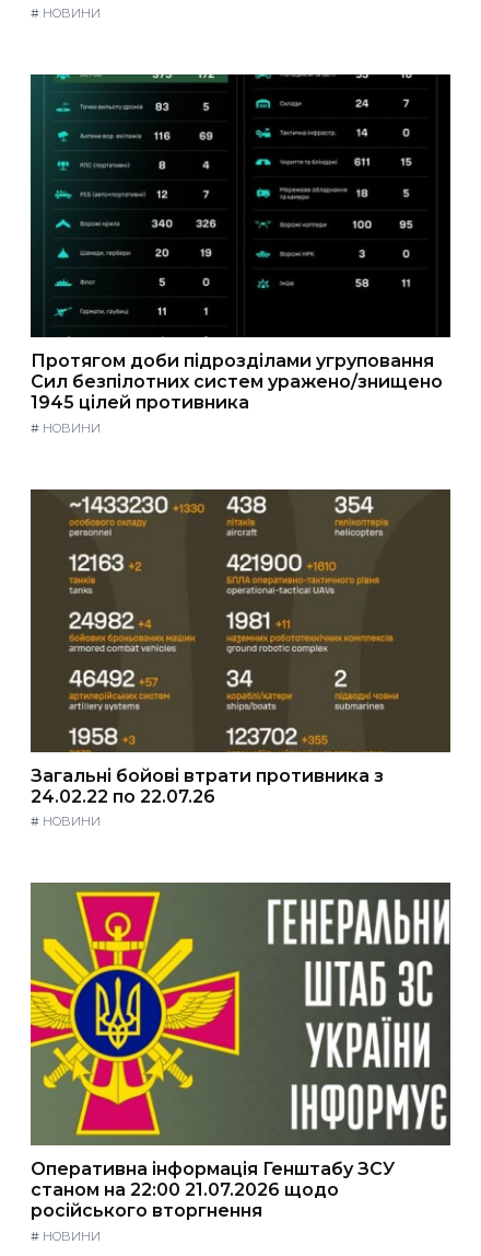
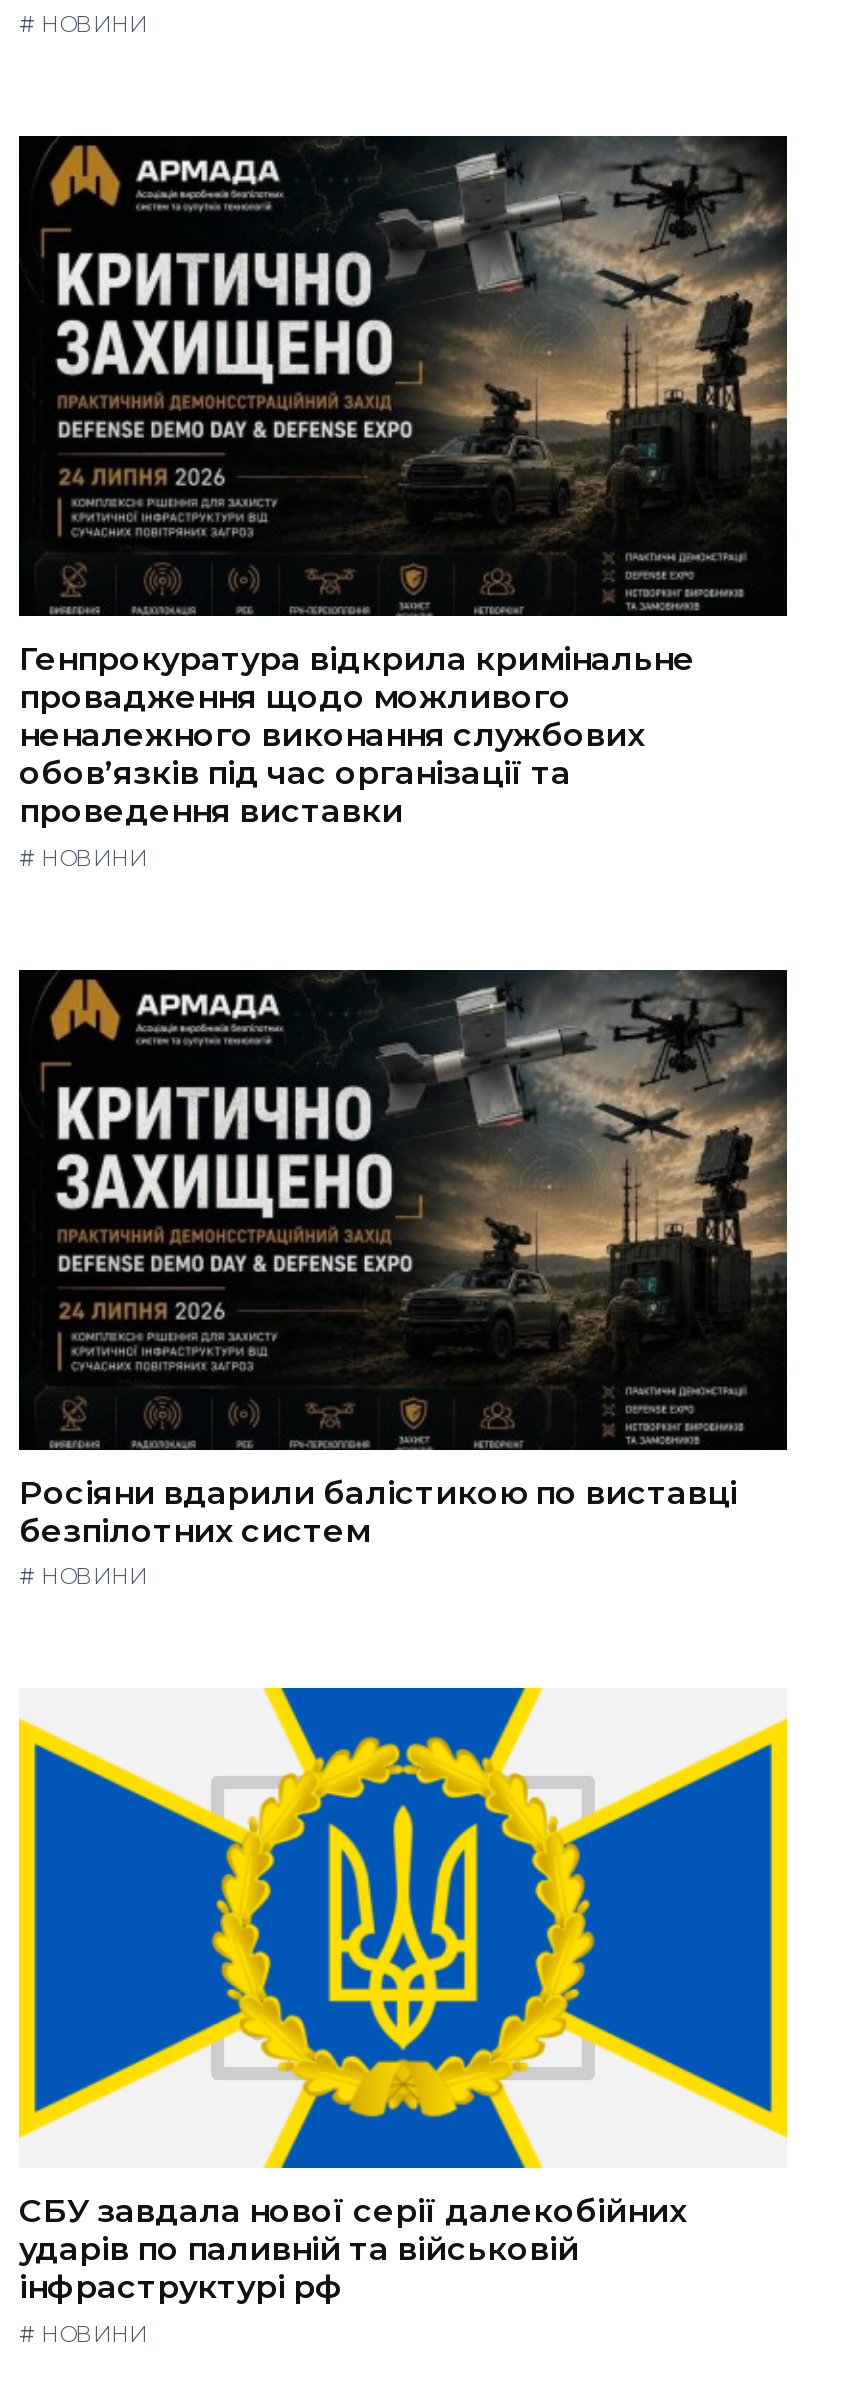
[31,73,449,413] [image] | Протягом доби підрозділами угруповання | Сил безпілотних систем уражено/знищено | 1945 цілей противника -> [19,134,789,830] [image] | Генпрокуратура відкрила кримінальне | провадження щодо можливого | неналежного виконання службових | обов’язків під час організації та | проведення виставки
[31,489,451,807] [image] | Загальні бойові втрати противника з | 24.02.22 по 22.07.26 -> [19,970,789,1549] [image] | Росіяни вдарили балістикою по виставці | безпілотних систем
[30,881,451,1221] [image] | Оперативна інформація Генштабу ЗСУ | станом на 22:00 21.07.2026 щодо | російського вторгнення -> [17,1686,789,2306] [image] | СБУ завдала нової серії далекобійних | ударів по паливній та військовій | інфраструктурі рф

